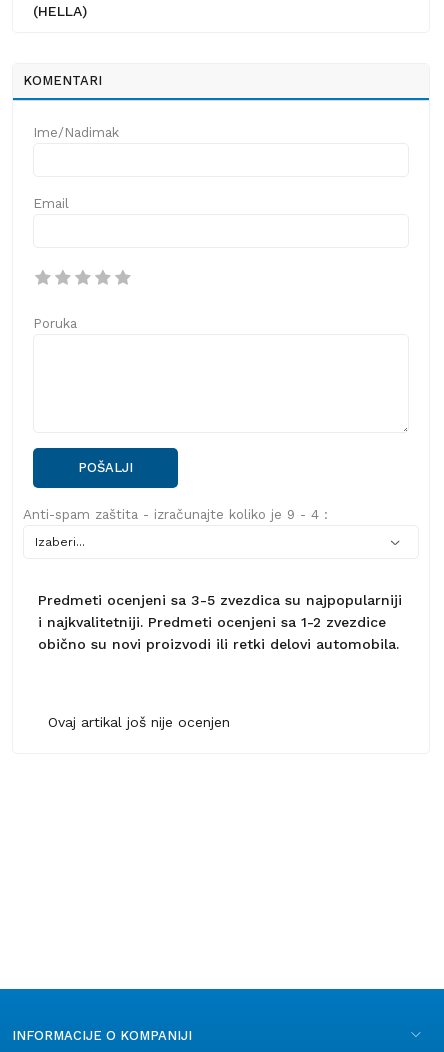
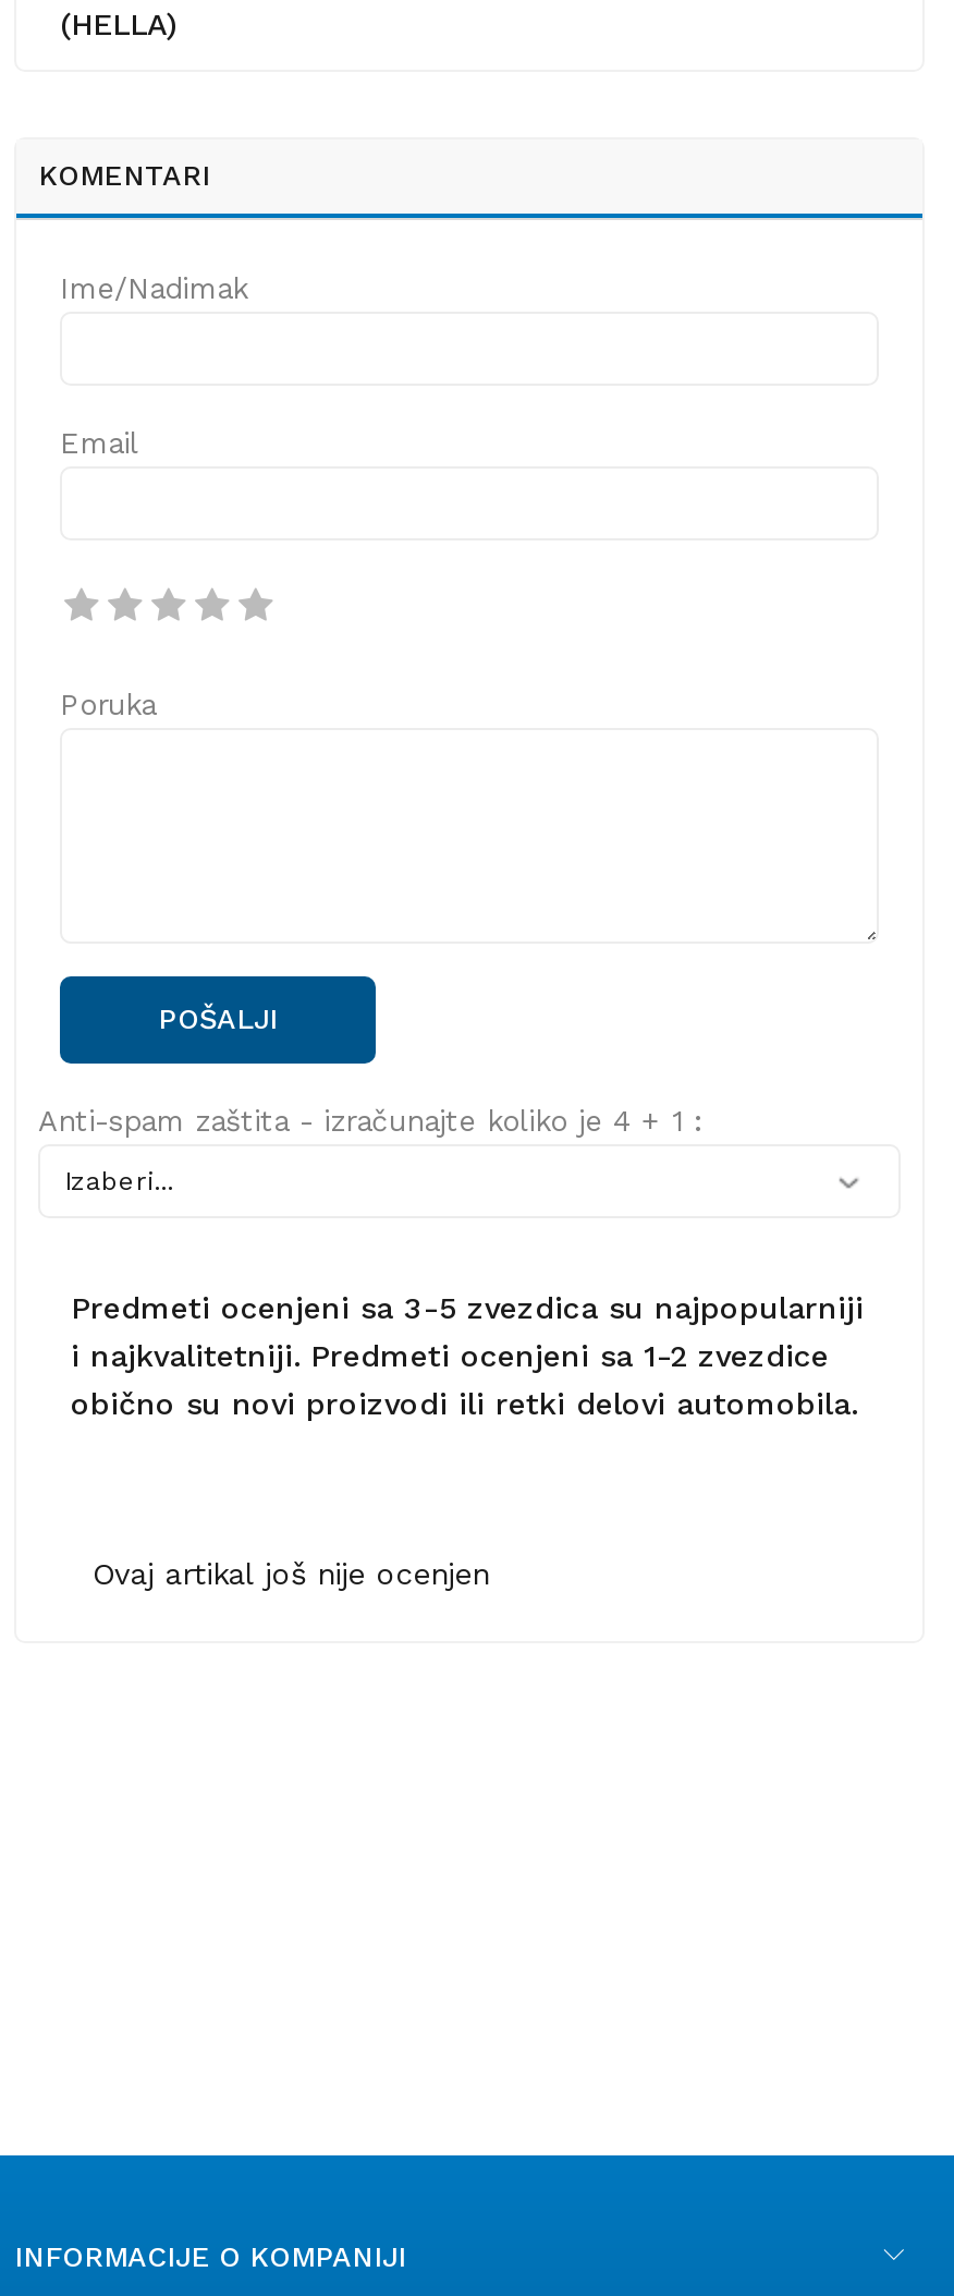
[23,506,328,522] Anti-spam zaštita - izračunajte koliko je 9 - 4 : -> [38,1104,702,1139] Anti-spam zaštita - izračunajte koliko je 4 + 1 :

